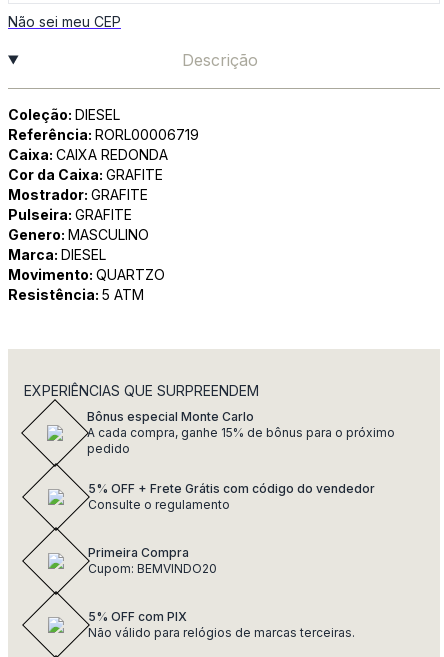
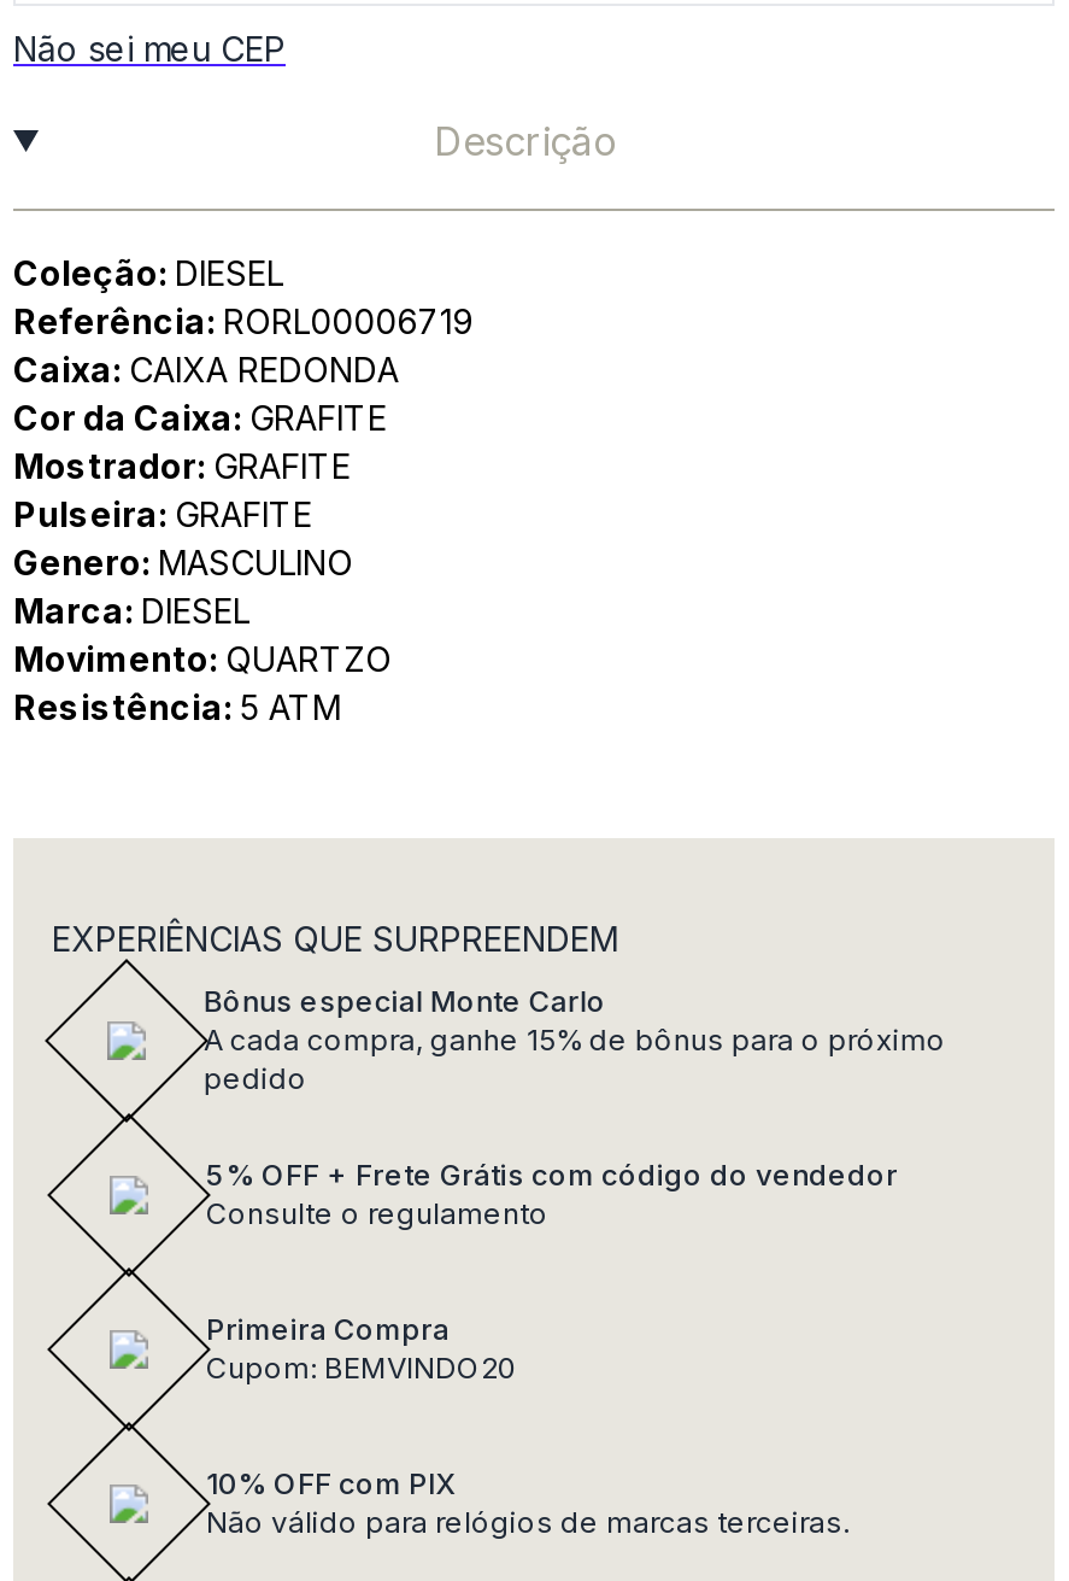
[88,609,187,624] 5% OFF com PIX -> [206,1465,457,1501] 10% OFF com PIX

